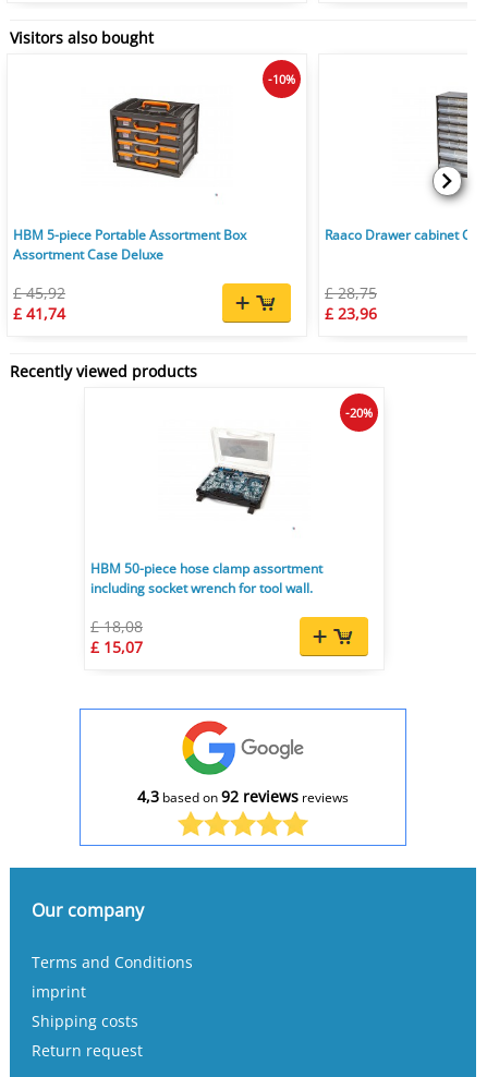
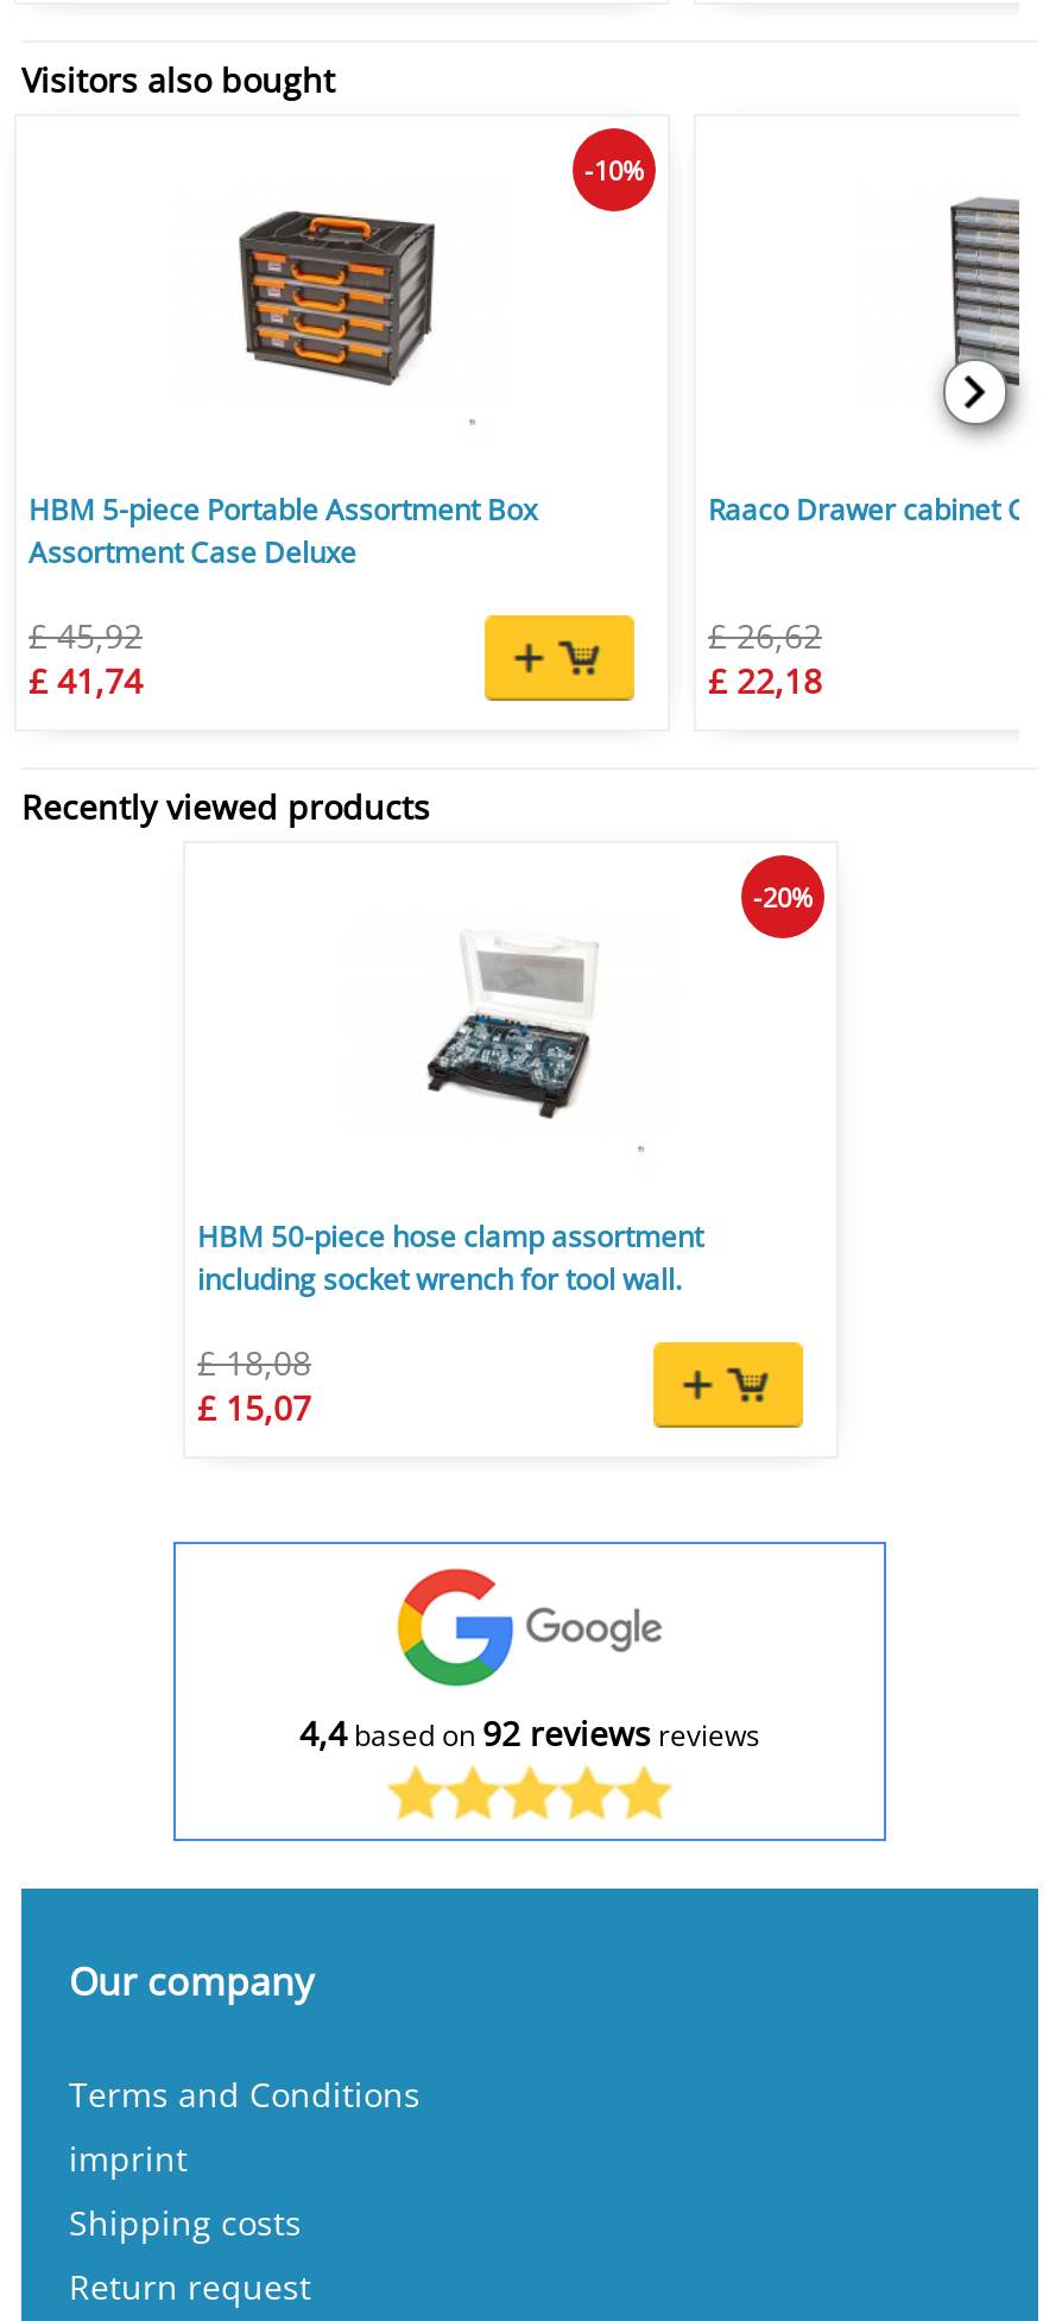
[325,282,377,303] £ 28,75 -> [708,613,822,658] £ 26,62
[325,303,377,324] £ 23,96 -> [708,658,822,703] £ 22,18
[137,786,349,807] 4,3 based on 92 reviews reviews -> [299,1710,760,1756] 4,4 based on 92 reviews reviews

